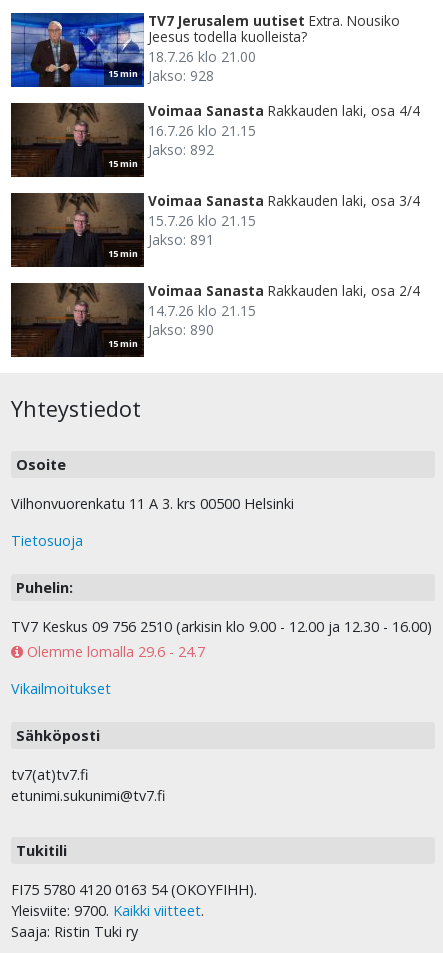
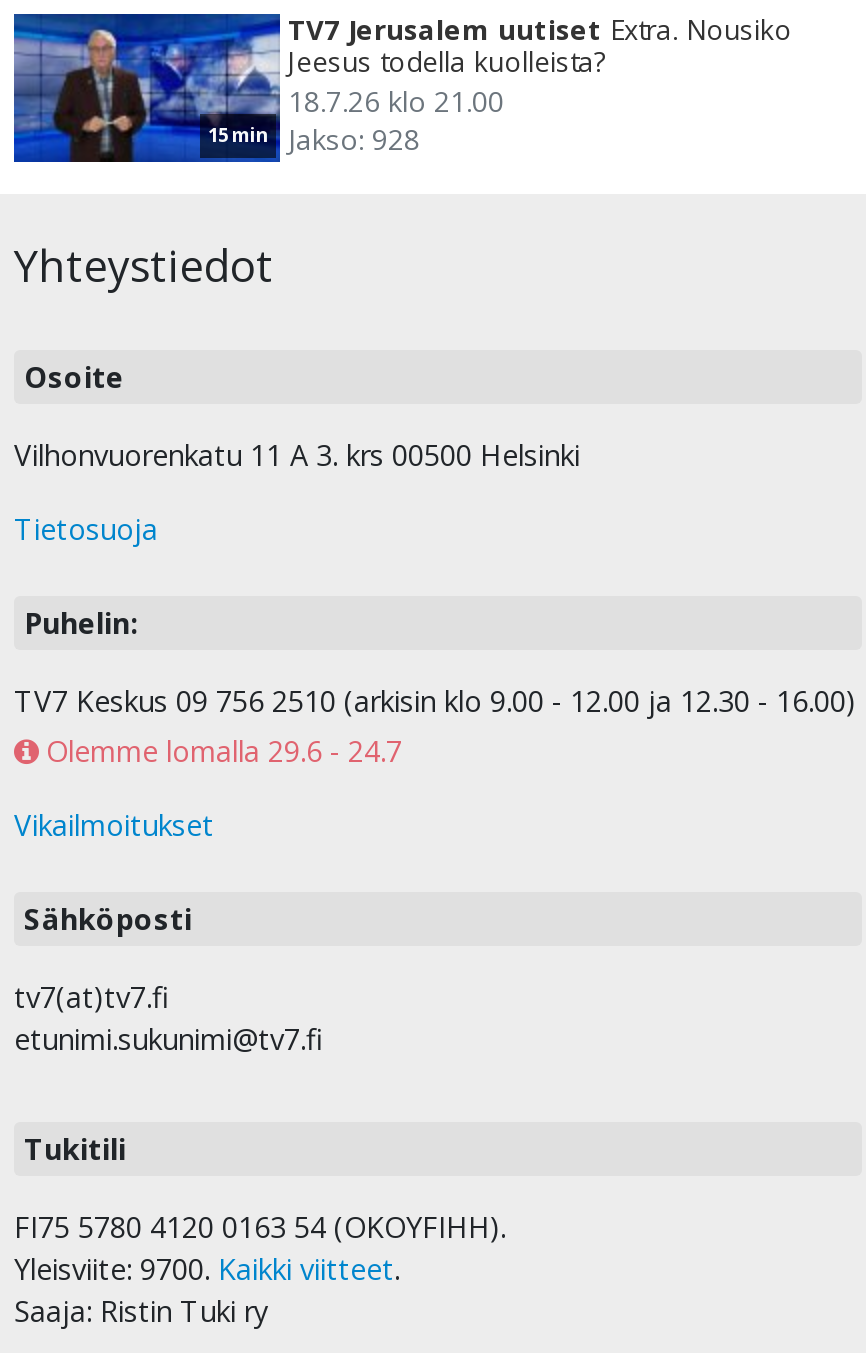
[10,102,138,178] [image] | 15 min -> none
[148,101,420,159] Voimaa Sanasta Rakkauden laki, osa 4/4 | 16.7.26 klo 21.15 | Jakso: 892 -> none
[10,192,138,268] [image] | 15 min -> none
[148,191,420,249] Voimaa Sanasta Rakkauden laki, osa 3/4 | 15.7.26 klo 21.15 | Jakso: 891 -> none
[10,282,138,358] [image] | 15 min -> none
[148,281,420,339] Voimaa Sanasta Rakkauden laki, osa 2/4 | 14.7.26 klo 21.15 | Jakso: 890 -> none

